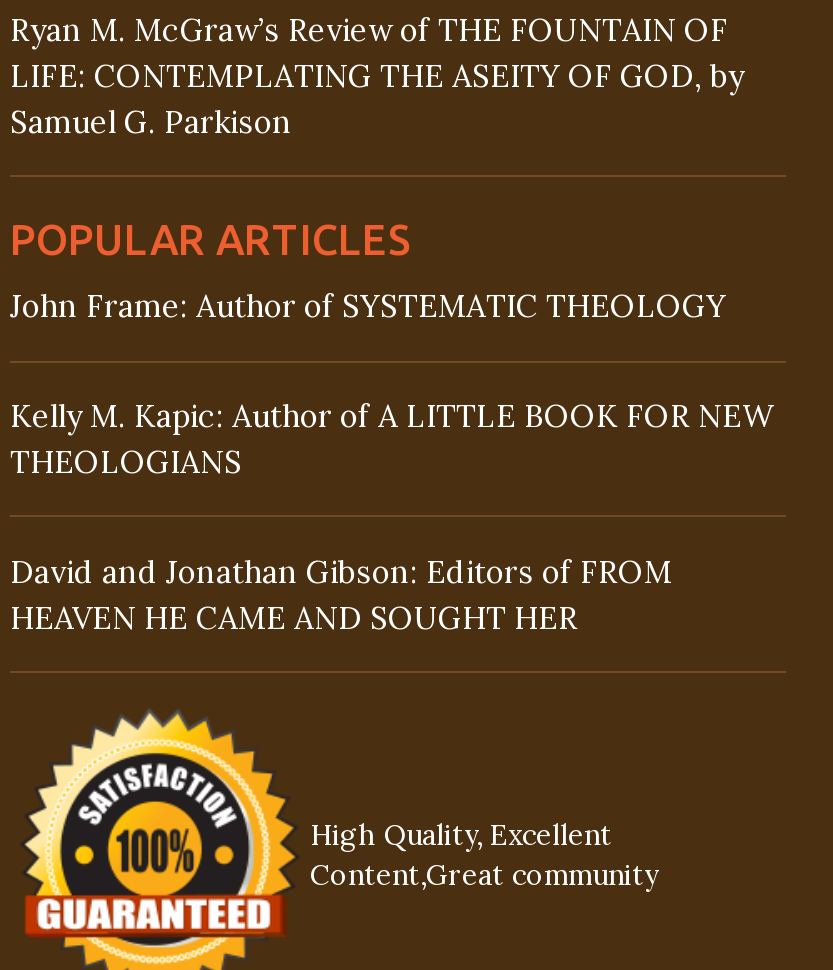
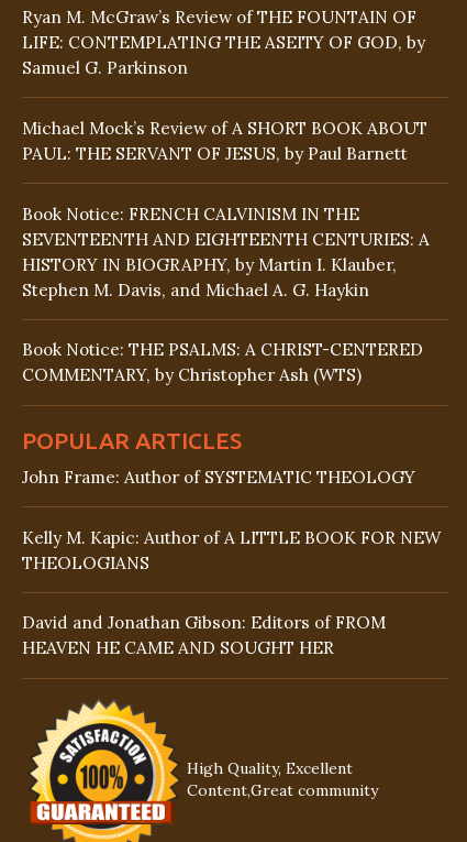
[10,102,292,140] Samuel G. Parkison -> [22,57,430,386] Samuel G. Parkinson | Michael Mock’s Review of A SHORT BOOK ABOUT | PAUL: THE SERVANT OF JESUS, by Paul Barnett | Book Notice: FRENCH CALVINISM IN THE | SEVENTEENTH AND EIGHTEENTH CENTURIES: A | HISTORY IN BIOGRAPHY, by Martin I. Klauber, | Stephen M. Davis, and Michael A. G. Haykin | Book Notice: THE PSALMS: A CHRIST-CENTERED | COMMENTARY, by Christopher Ash (WTS)

